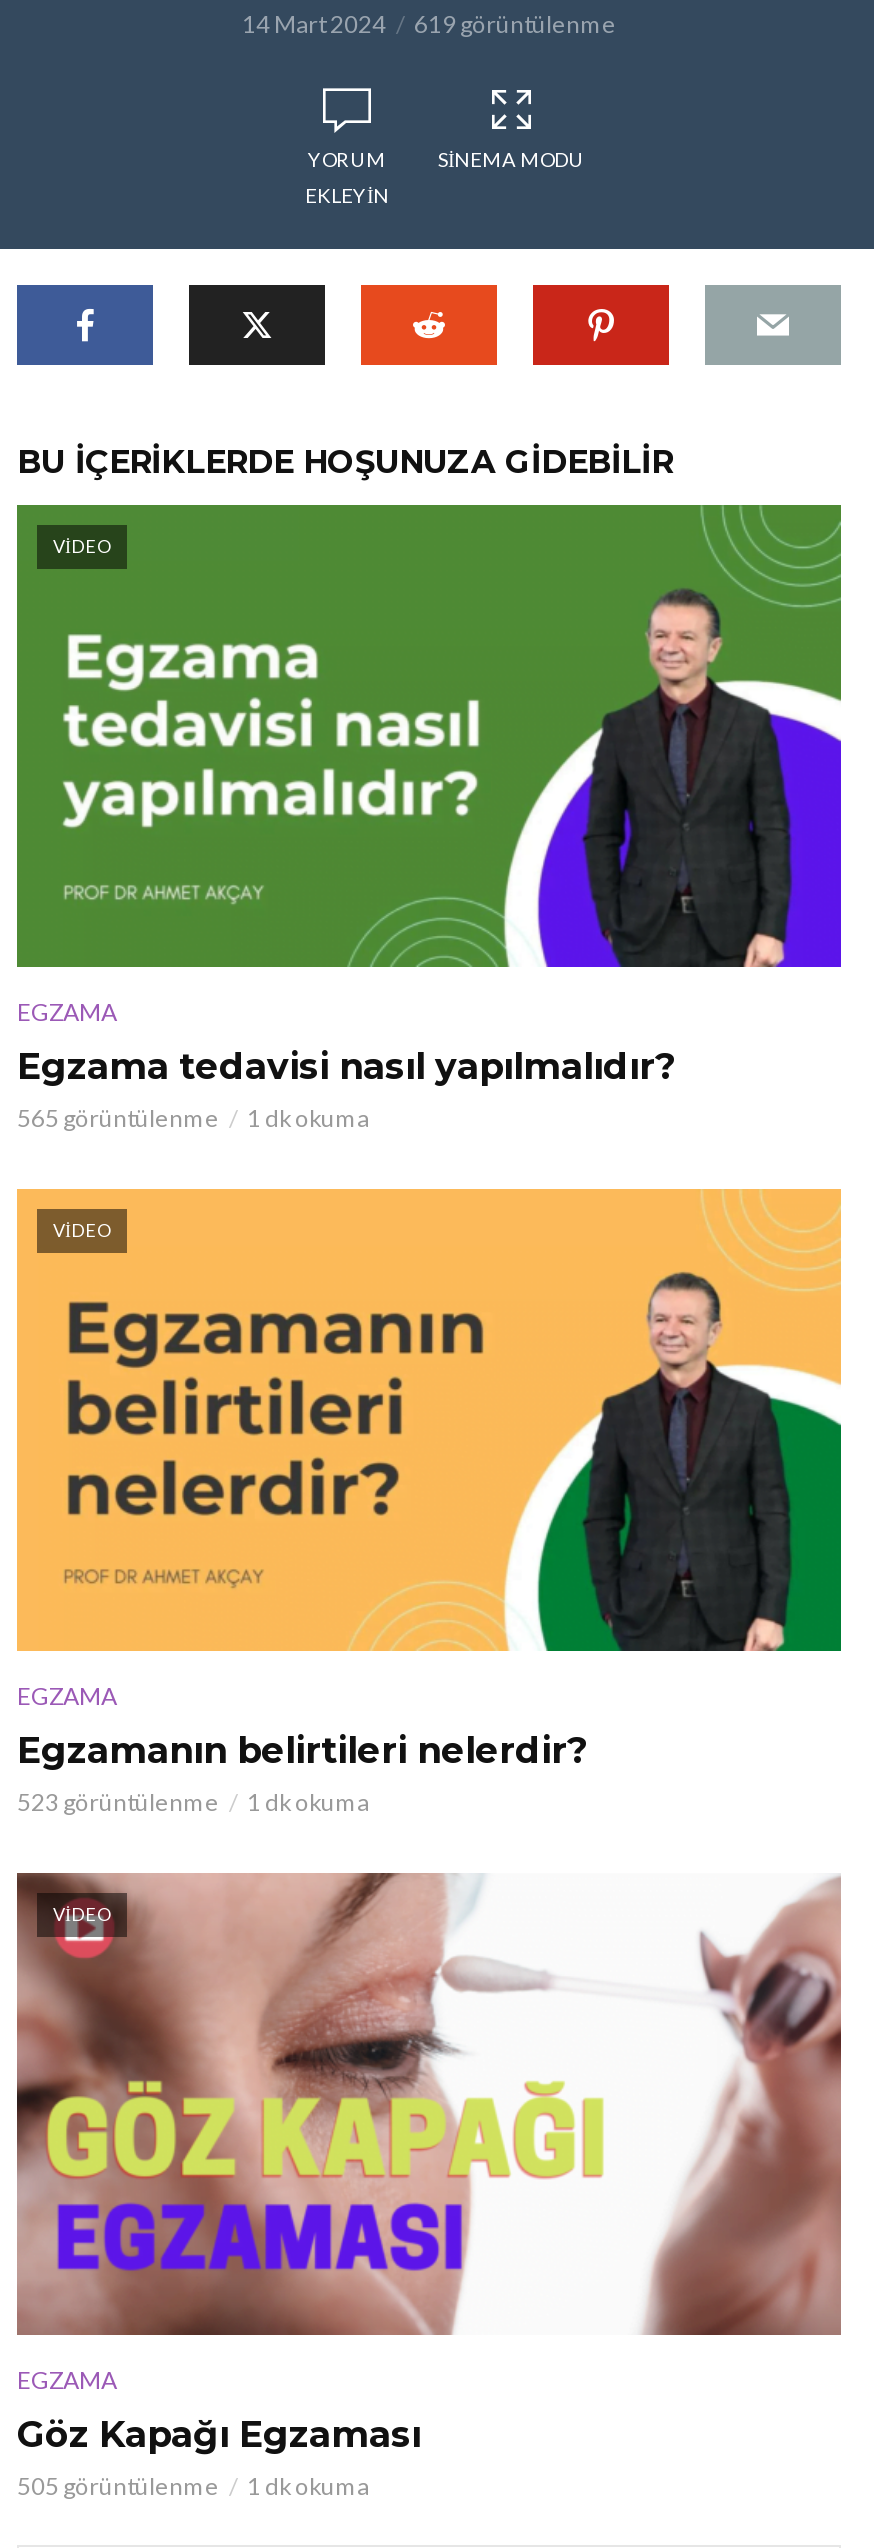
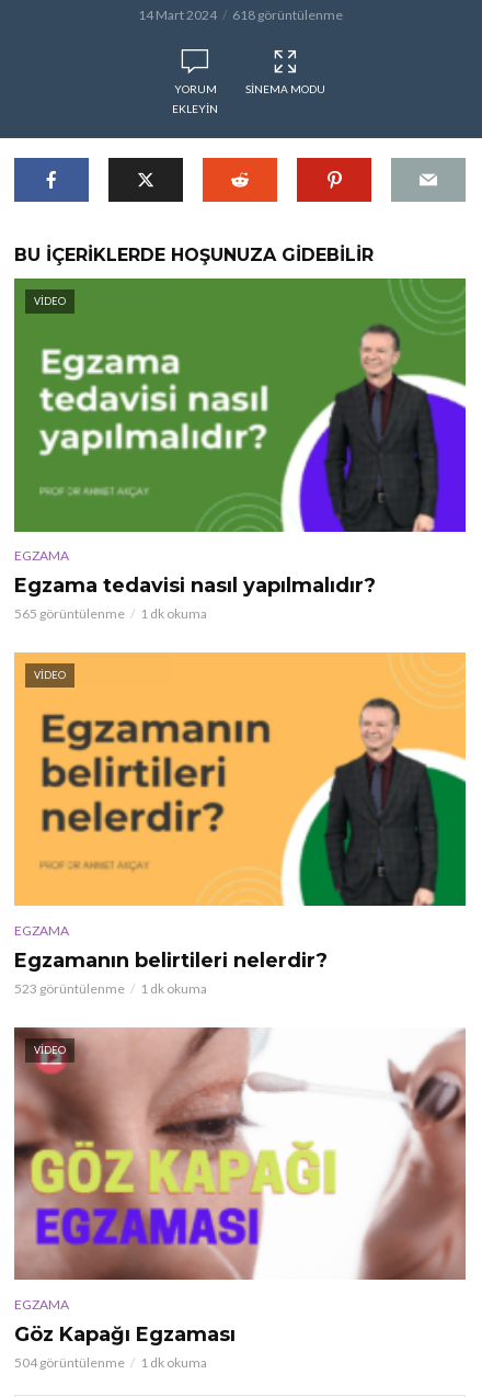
[414,9,616,39] 619 görüntülenme -> [232,7,342,23] 618 görüntülenme
[17,2470,219,2500] 505 görüntülenme -> [14,1354,125,1371] 504 görüntülenme

